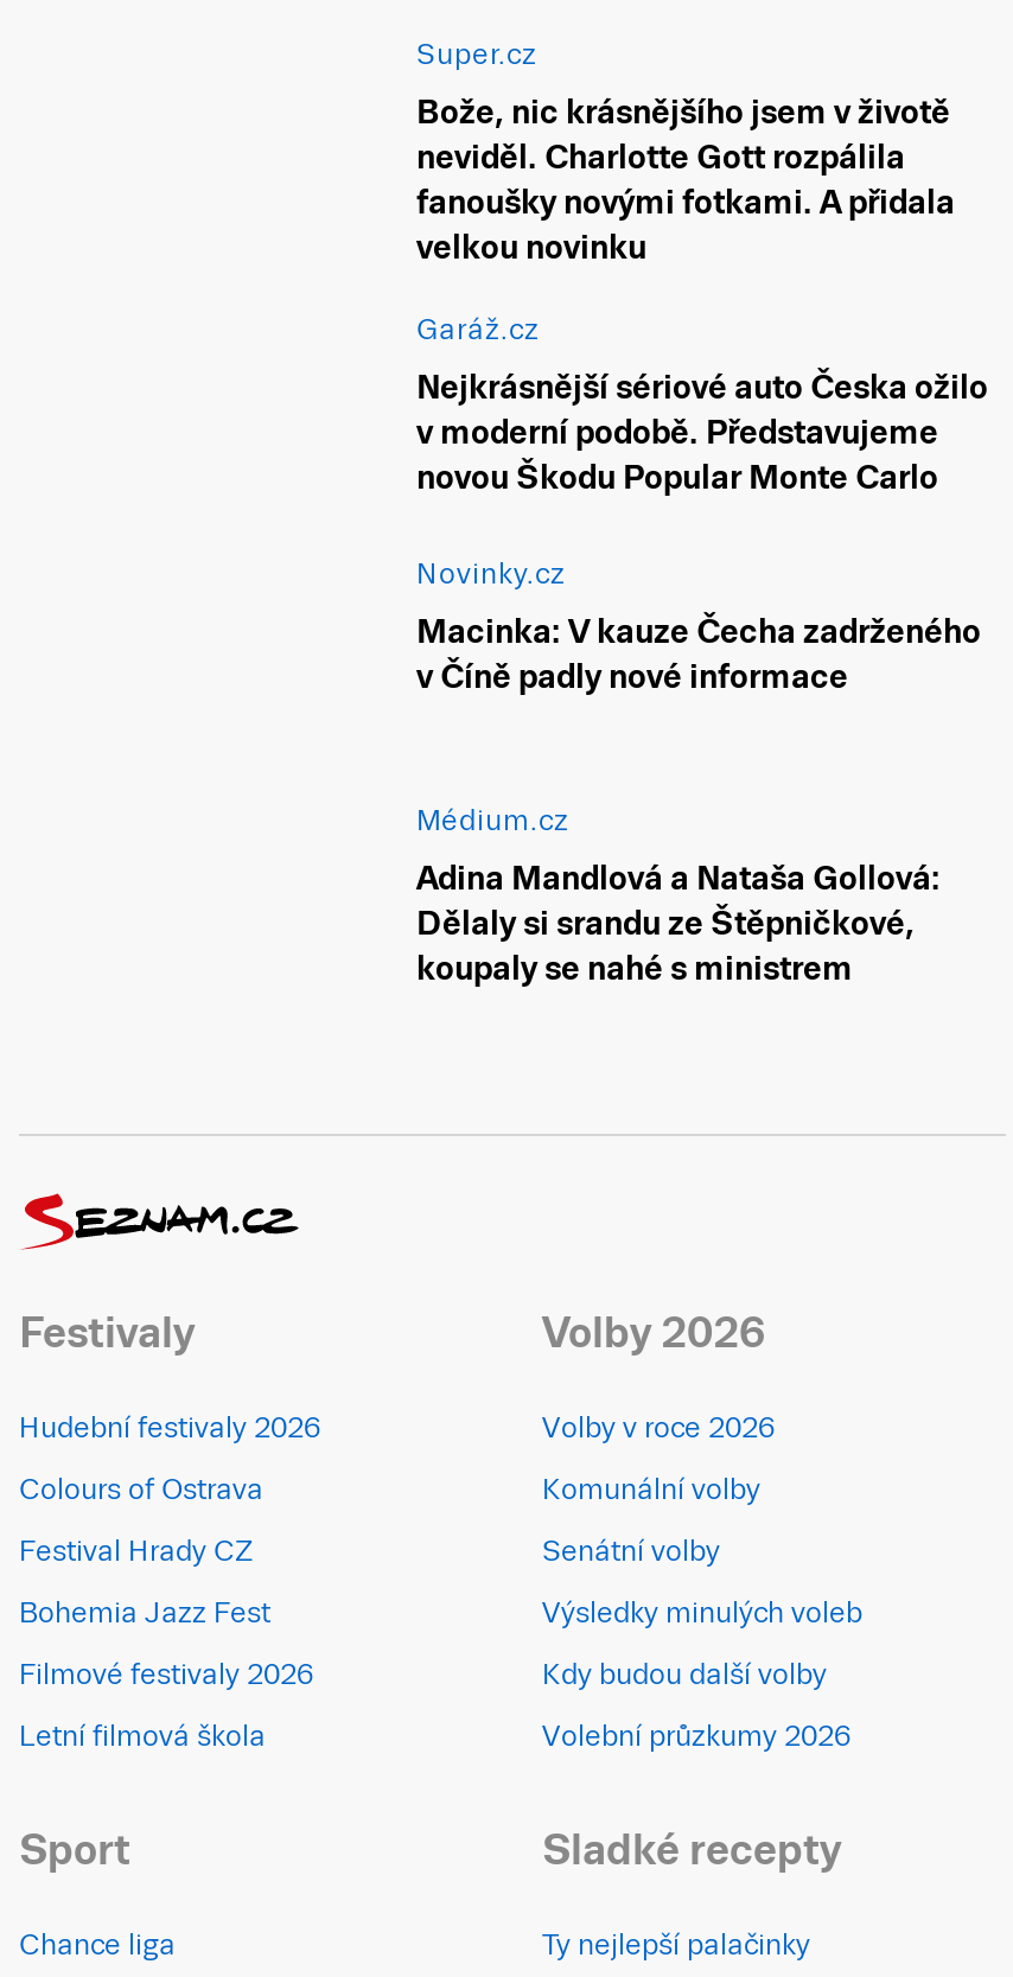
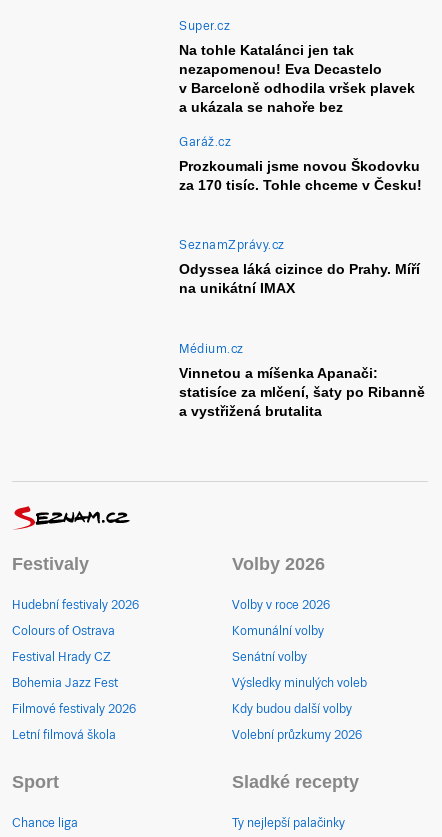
[416,93,955,266] Bože, nic krásnějšího jsem v životě | neviděl. Charlotte Gott rozpálila | fanoušky novými fotkami. A přidala | velkou novinku -> [179,42,415,115] Na tohle Katalánci jen tak | nezapomenou! Eva Decastelo | v Barceloně odhodila vršek plavek | a ukázala se nahoře bez
[416,368,988,496] Nejkrásnější sériové auto Česka ožilo | v moderní podobě. Představujeme | novou Škodu Popular Monte Carlo -> [179,158,422,193] Prozkoumali jsme novou Škodovku | za 170 tisíc. Tohle chceme v Česku!
[416,558,566,592] Novinky.cz -> [179,238,285,252] SeznamZprávy.cz
[416,613,981,696] Macinka: V kauze Čecha zadrženého | v Číně padly nové informace -> [179,261,420,296] Odyssea láká cizince do Prahy. Míří | na unikátní IMAX
[416,858,941,986] Adina Mandlová a Nataša Gollová: | Dělaly si srandu ze Štěpničkové, | koupaly se nahé s ministrem -> [179,365,425,419] Vinnetou a míšenka Apanači: | statisíce za mlčení, šaty po Ribanně | a vystřižená brutalita

